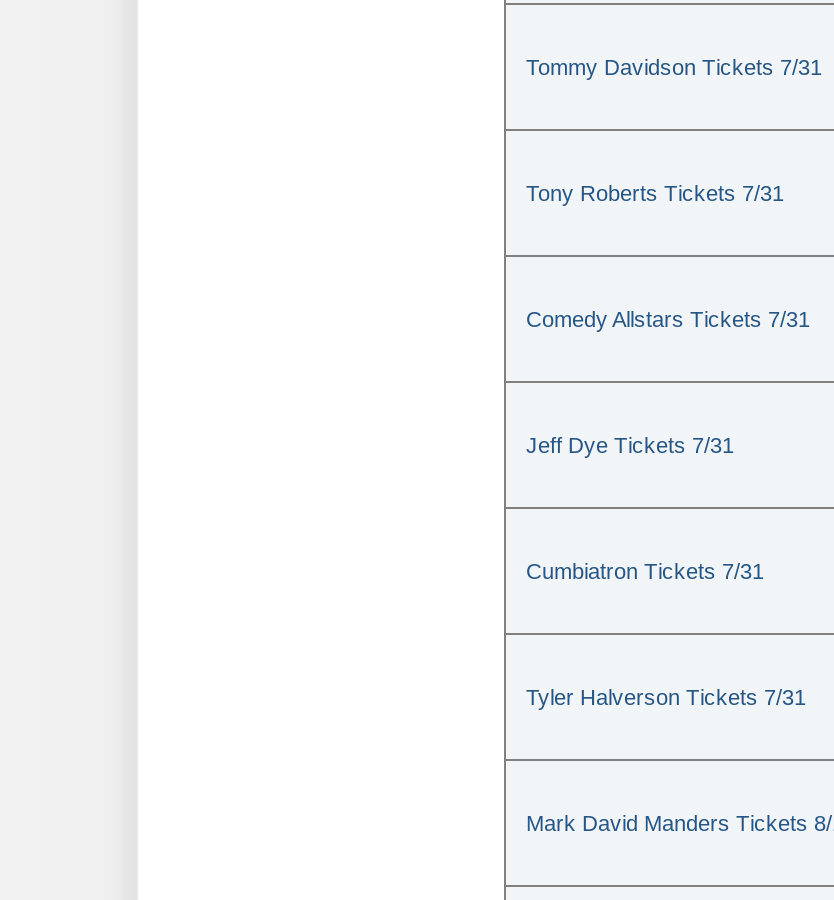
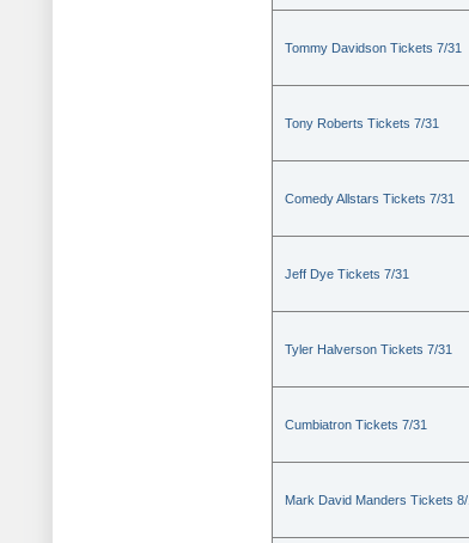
moved [526,559,764,583] -> [285,418,427,432]: Cumbiatron Tickets 7/31
moved [526,685,806,709] -> [285,342,452,357]: Tyler Halverson Tickets 7/31

